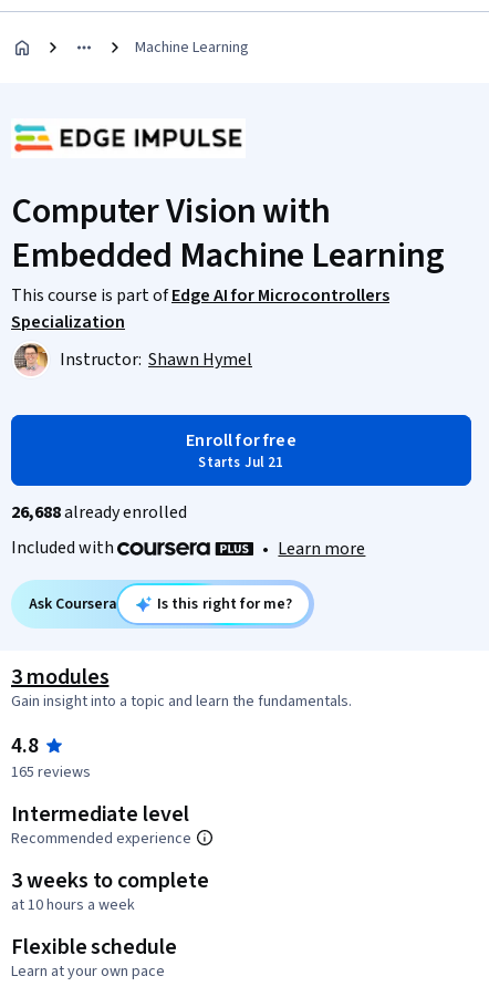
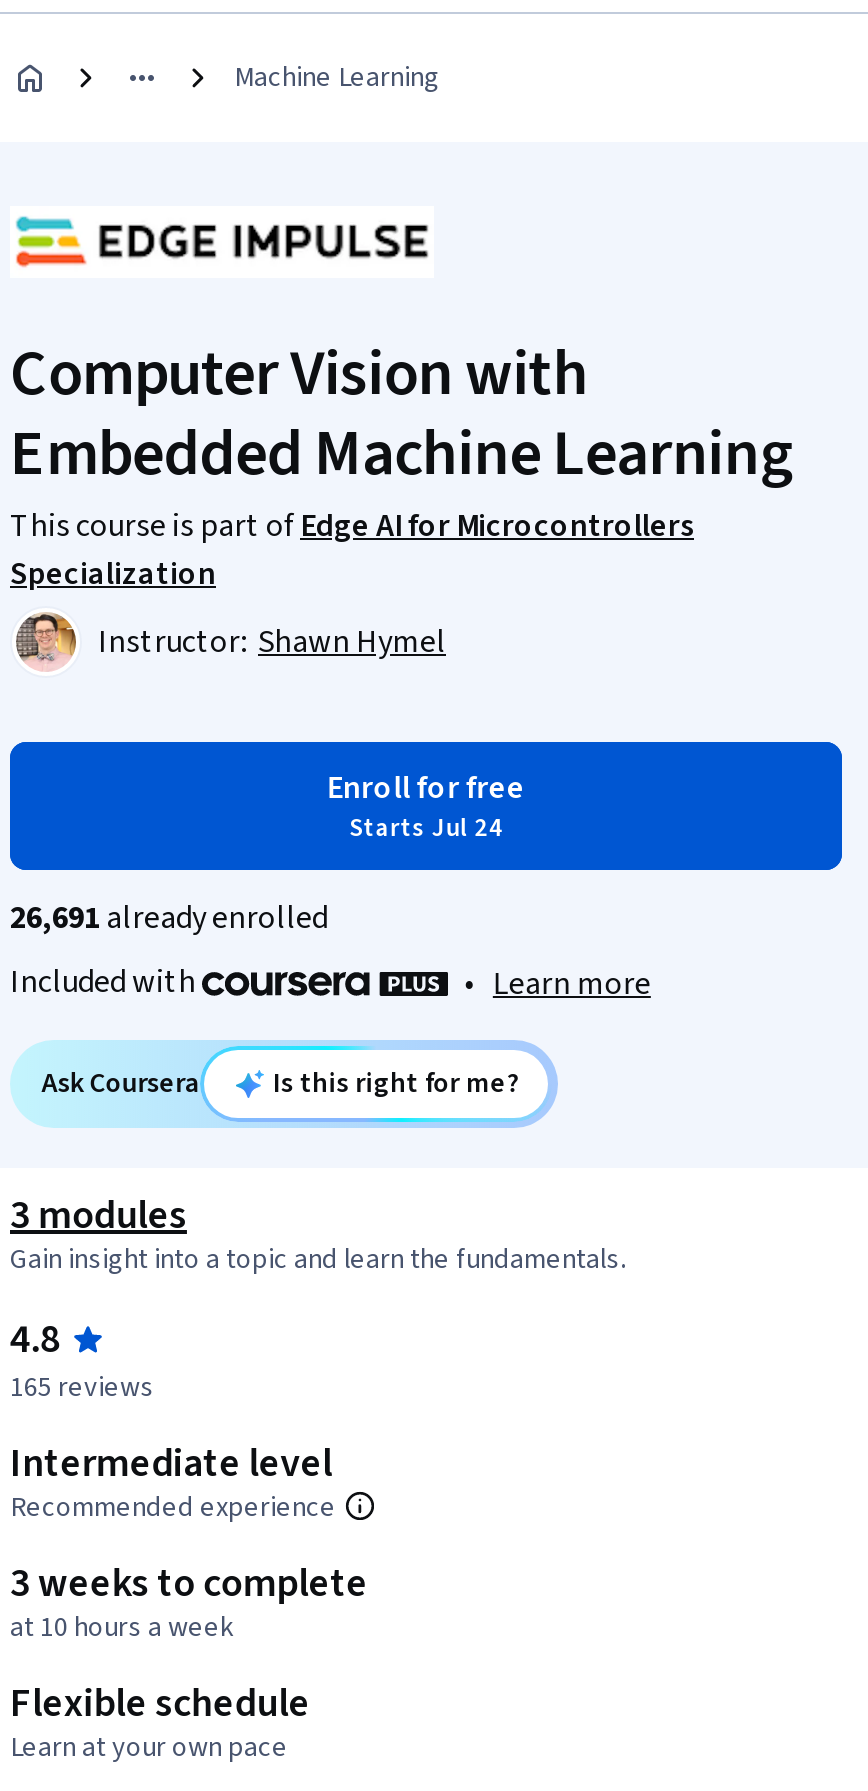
[199,453,284,472] Starts Jul 21 -> [349,810,503,846] Starts Jul 24
[11,500,187,525] 26,688 already enrolled -> [10,896,328,940] 26,691 already enrolled

